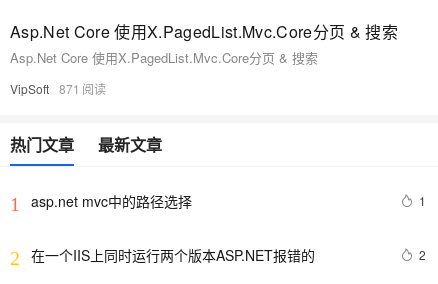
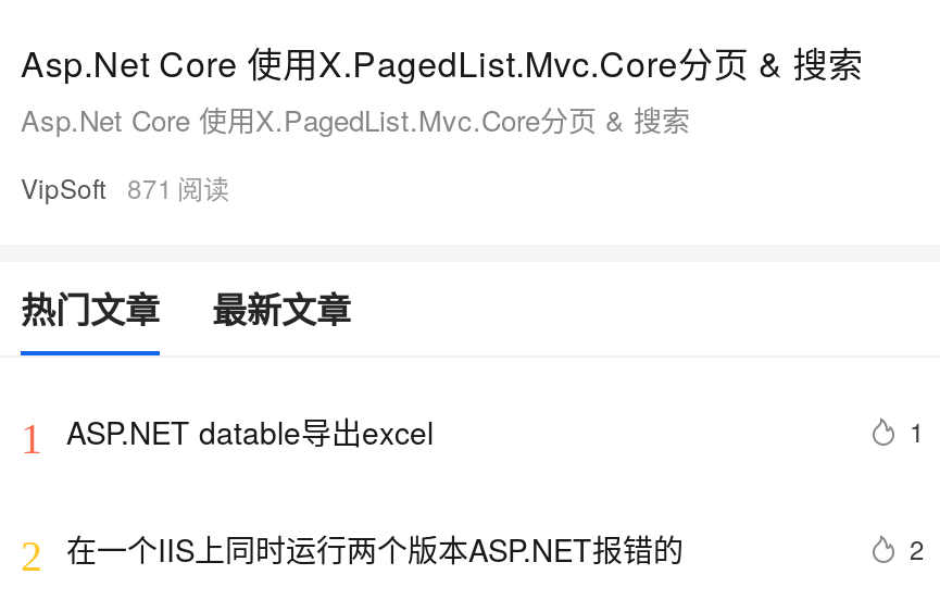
[10,191,192,215] 1 asp.net mvc中的路径选择 -> [21,410,434,462] 1 ASP.NET datable导出excel

